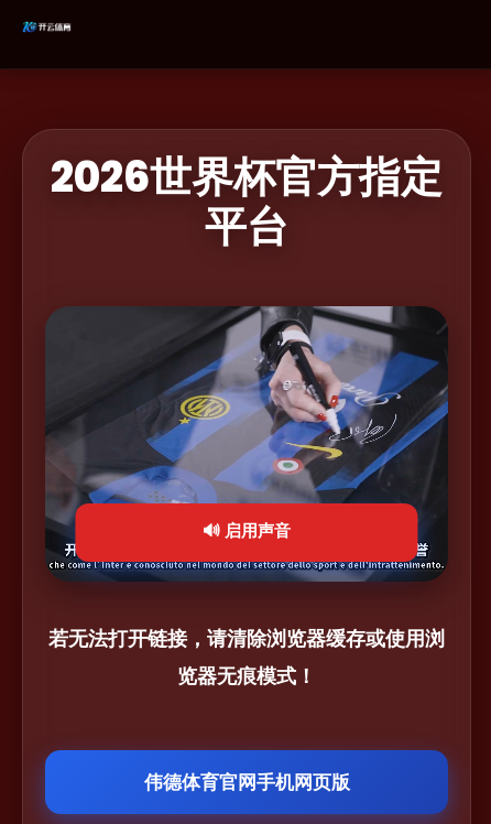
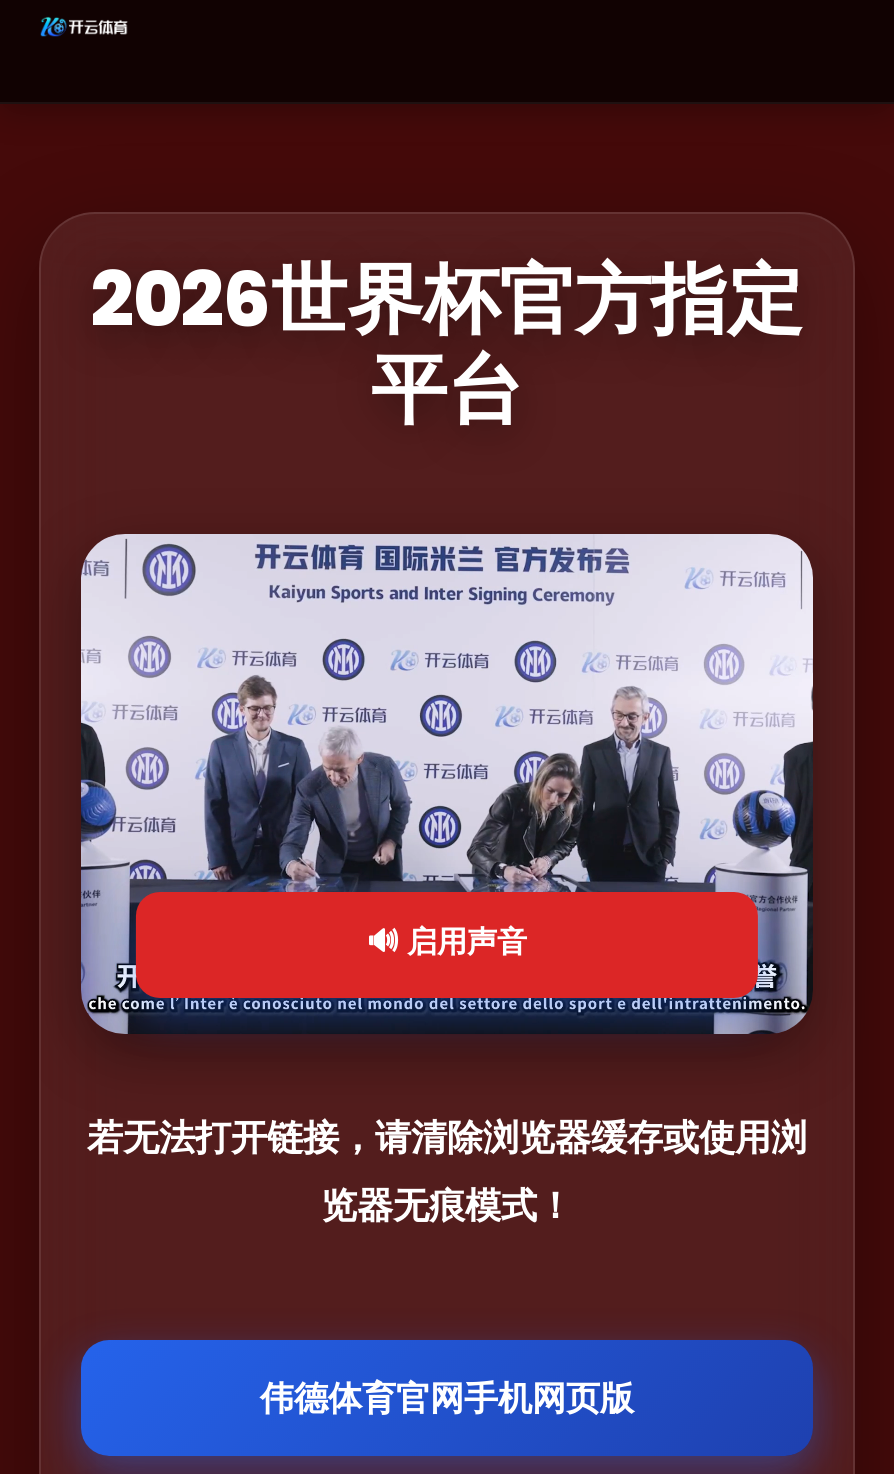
[45,306,448,582] [image] -> [79,532,815,1036] [image]

